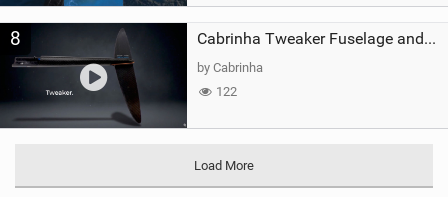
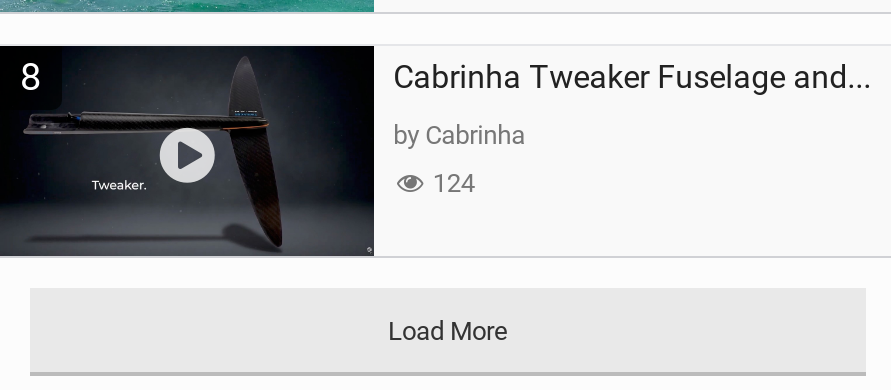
[213,84,237,99] 122 -> [427,168,475,198] 124

